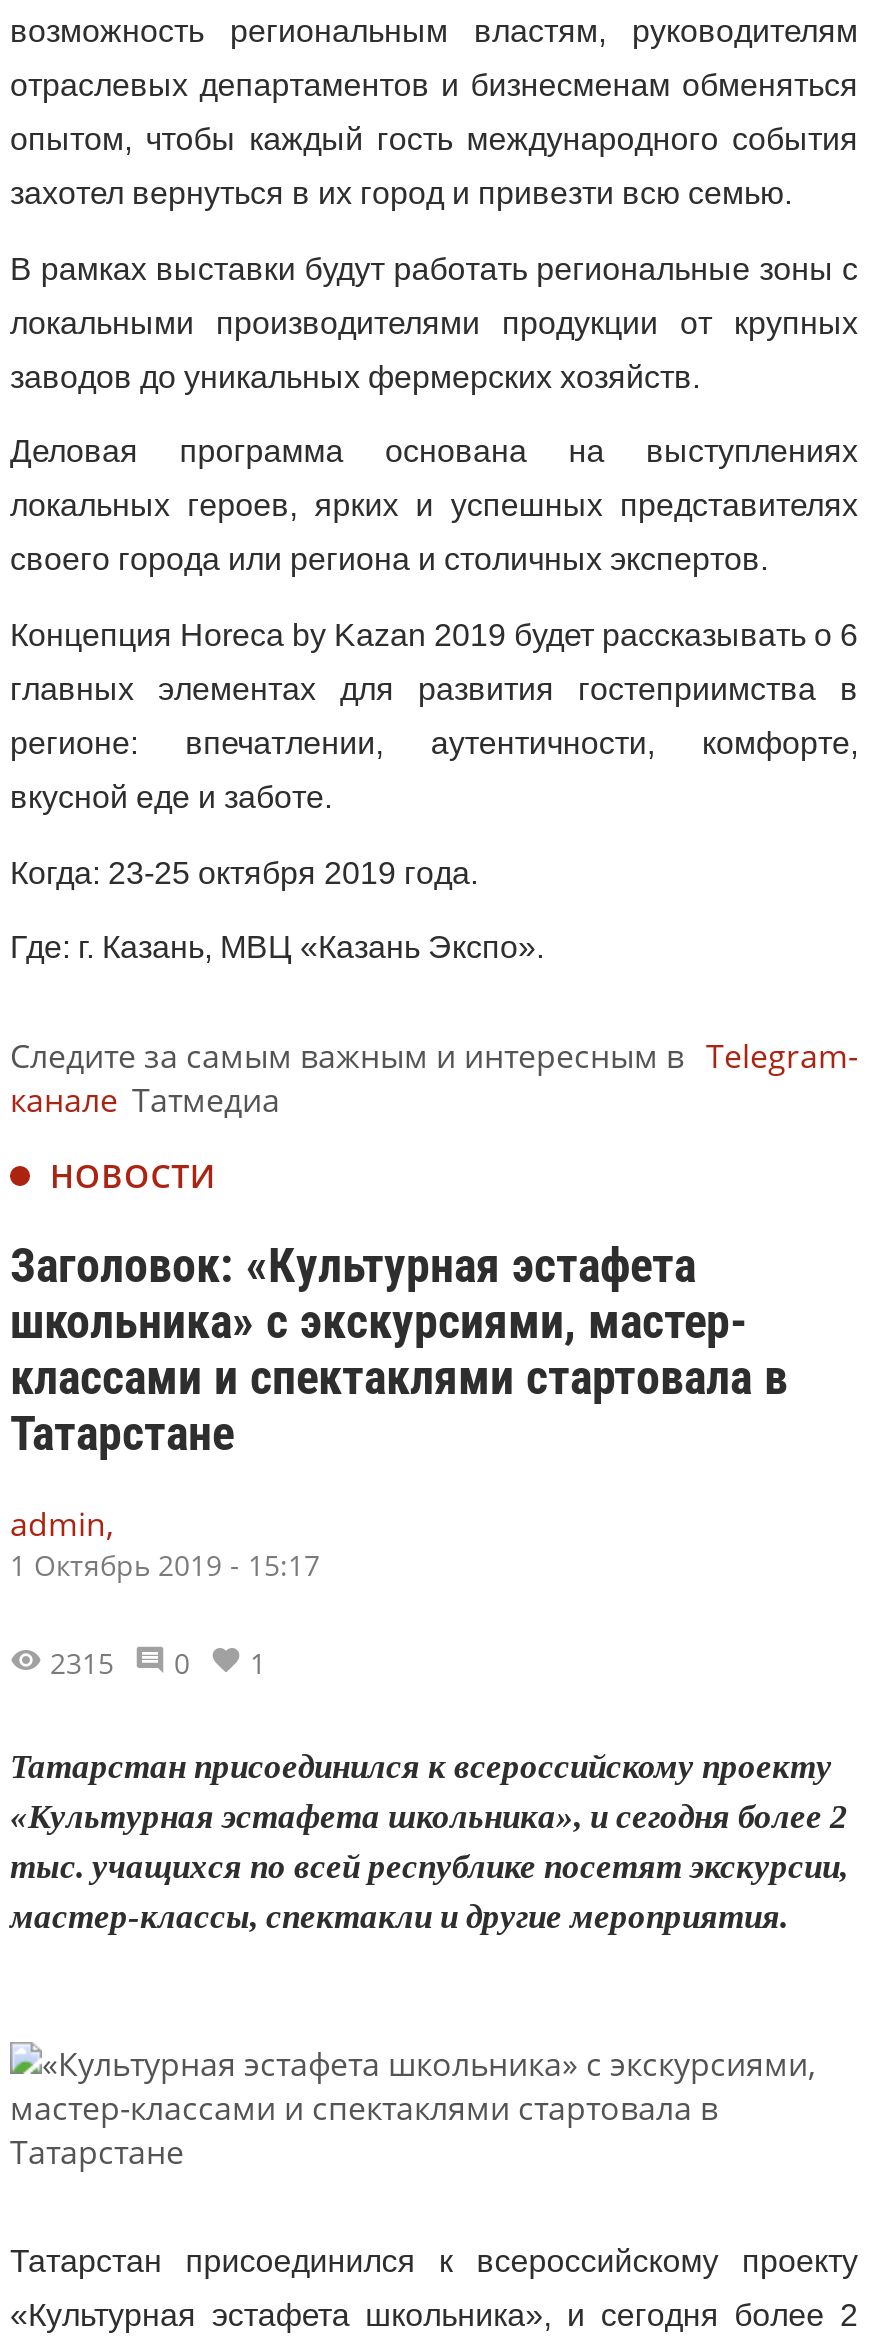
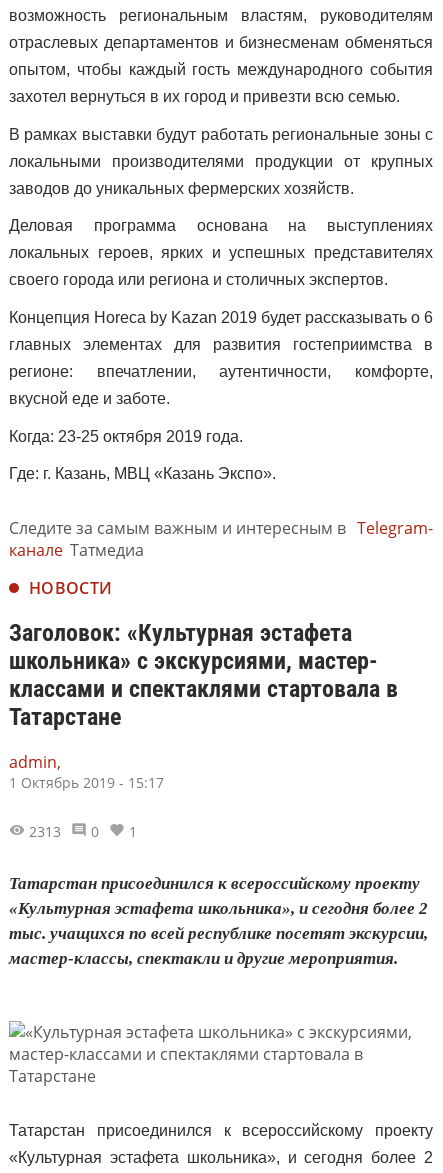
[50,1644,266,1682] 2315 0 1 -> [29,822,137,841] 2313 0 1

